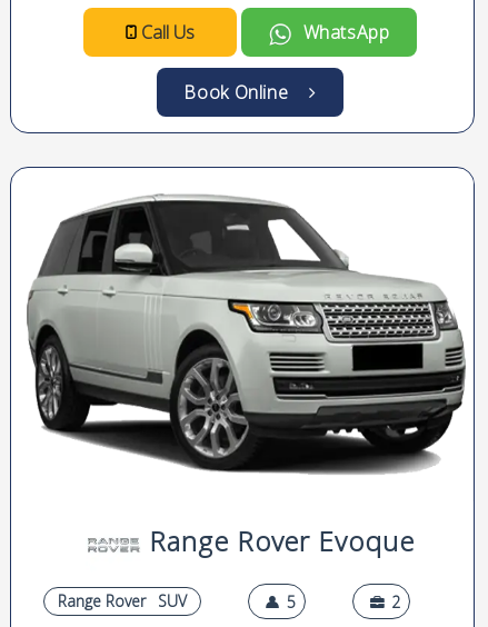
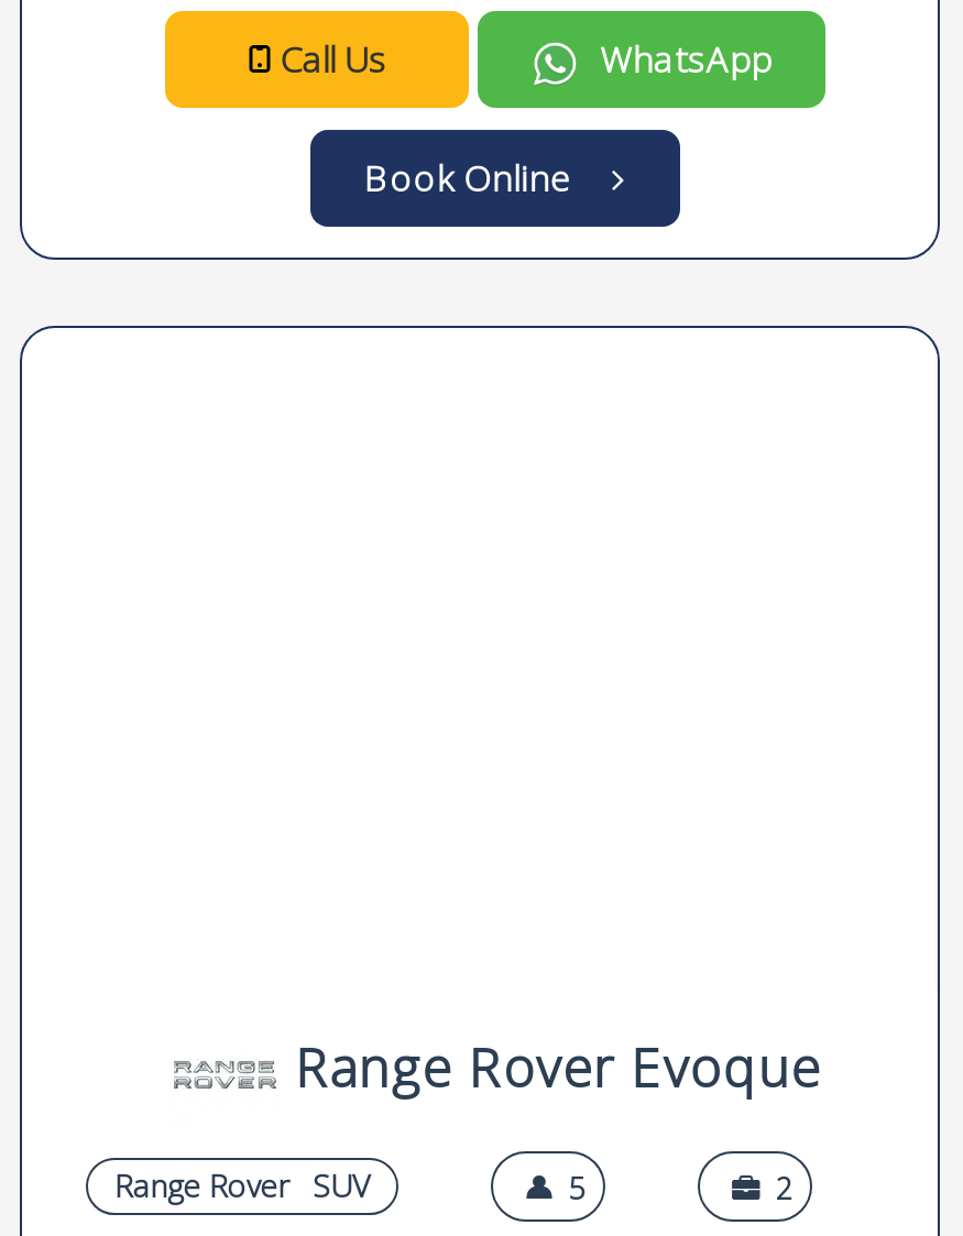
[26,193,467,475] [image] -> none

